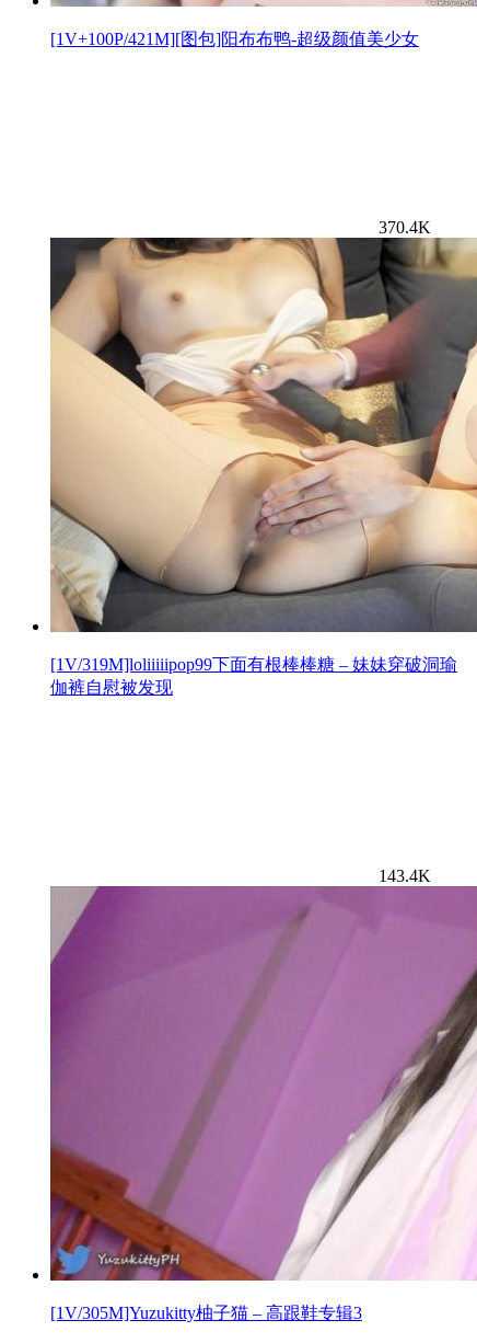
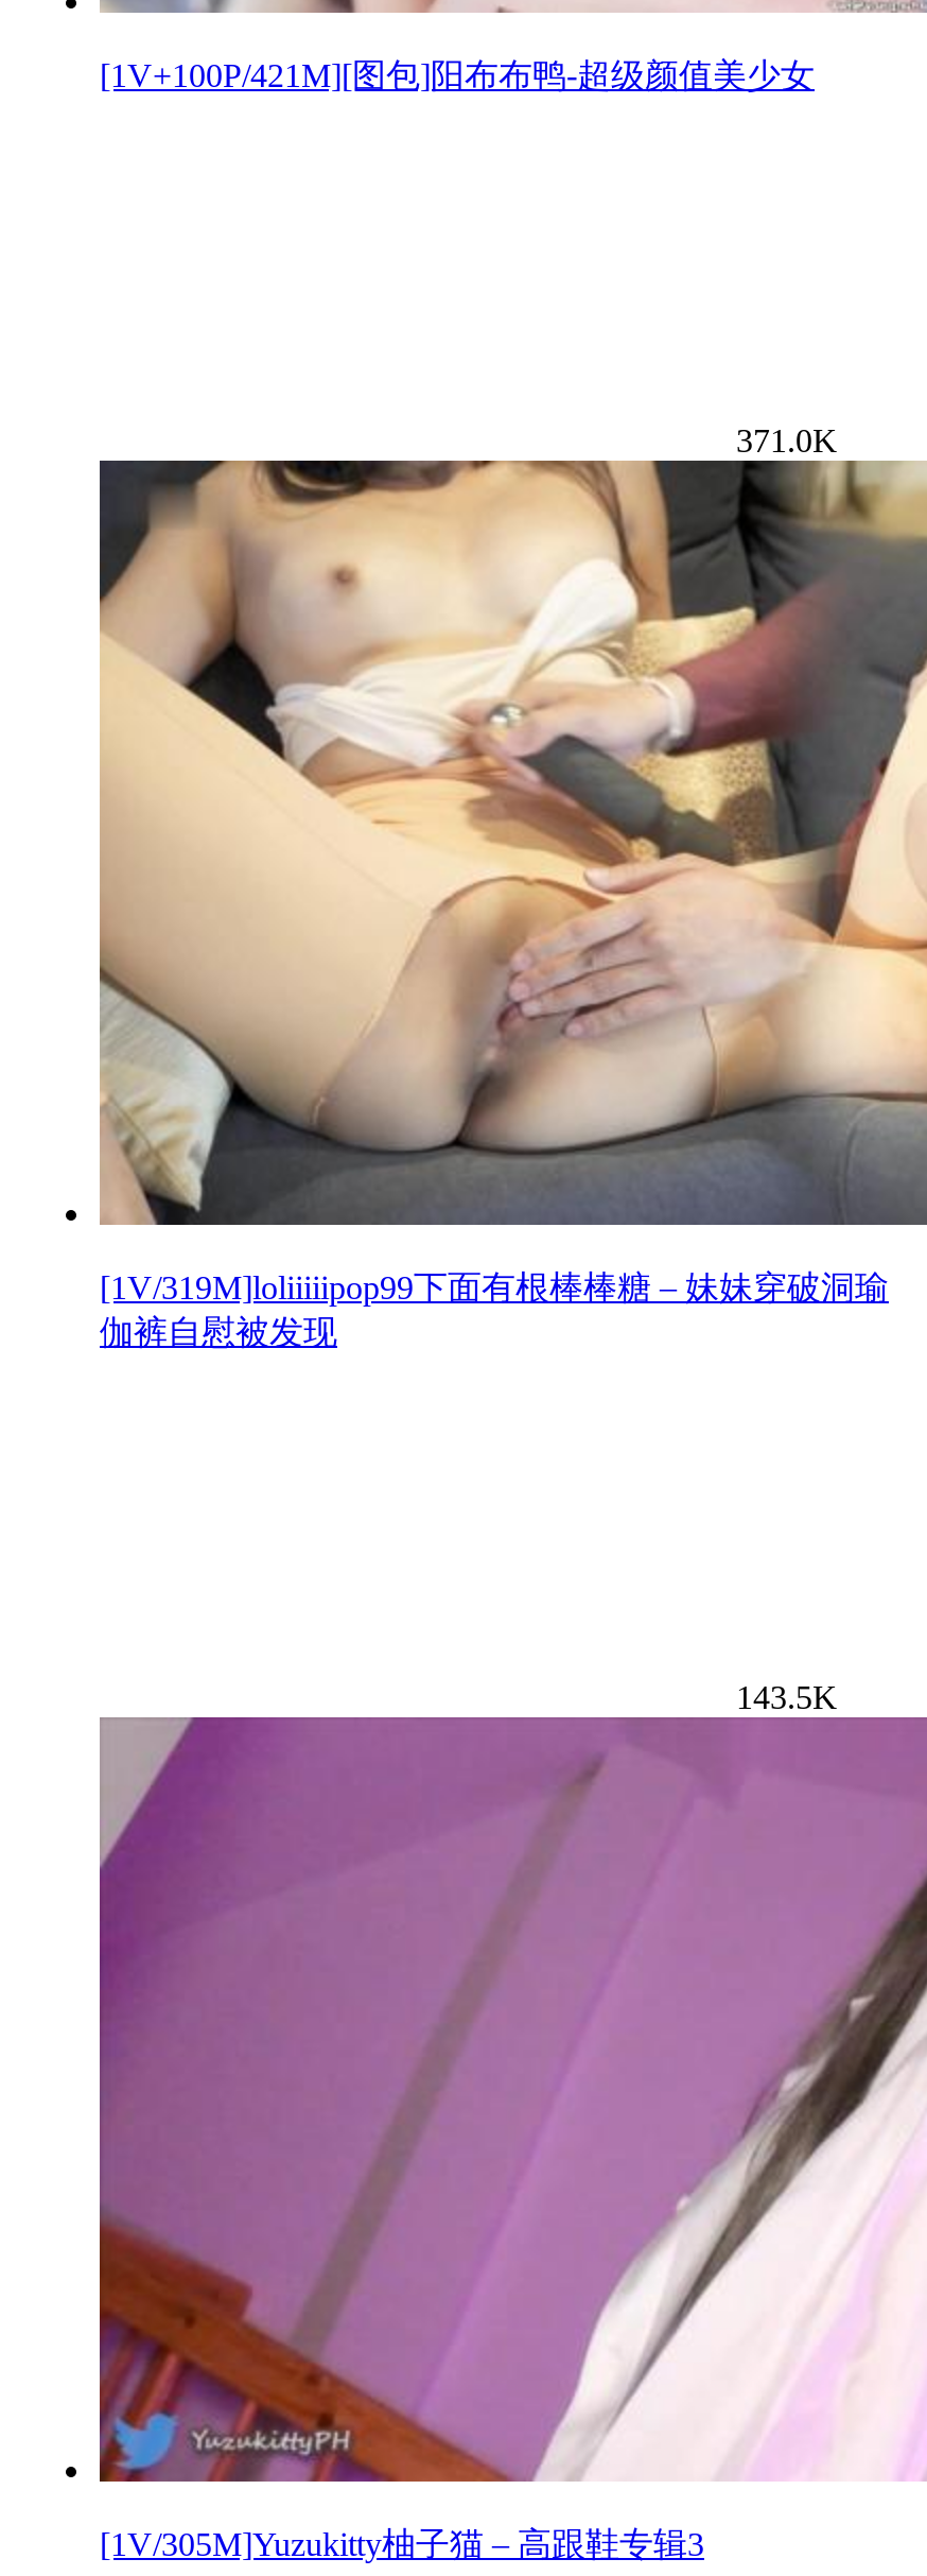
[379,218,431,237] 370.4K -> [736,423,838,459] 371.0K
[379,867,431,886] 143.4K -> [736,1680,838,1716] 143.5K

